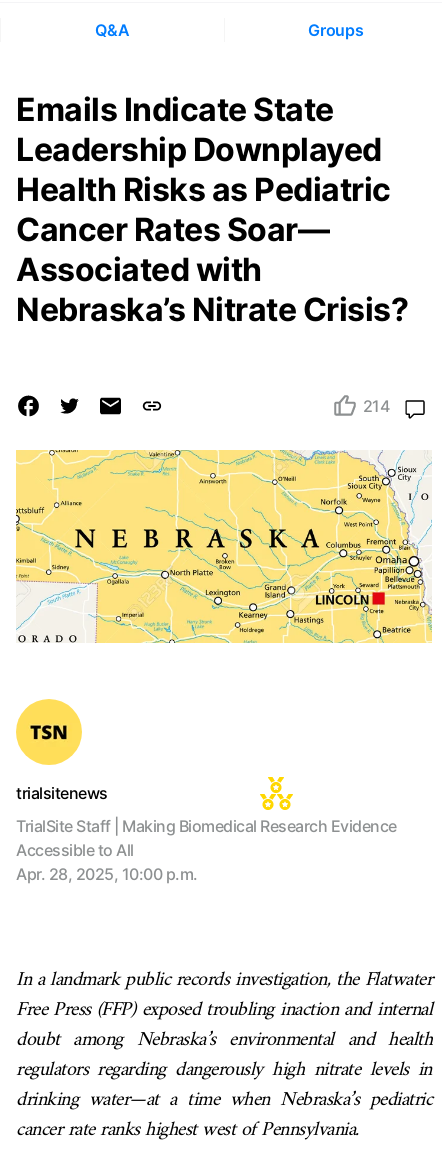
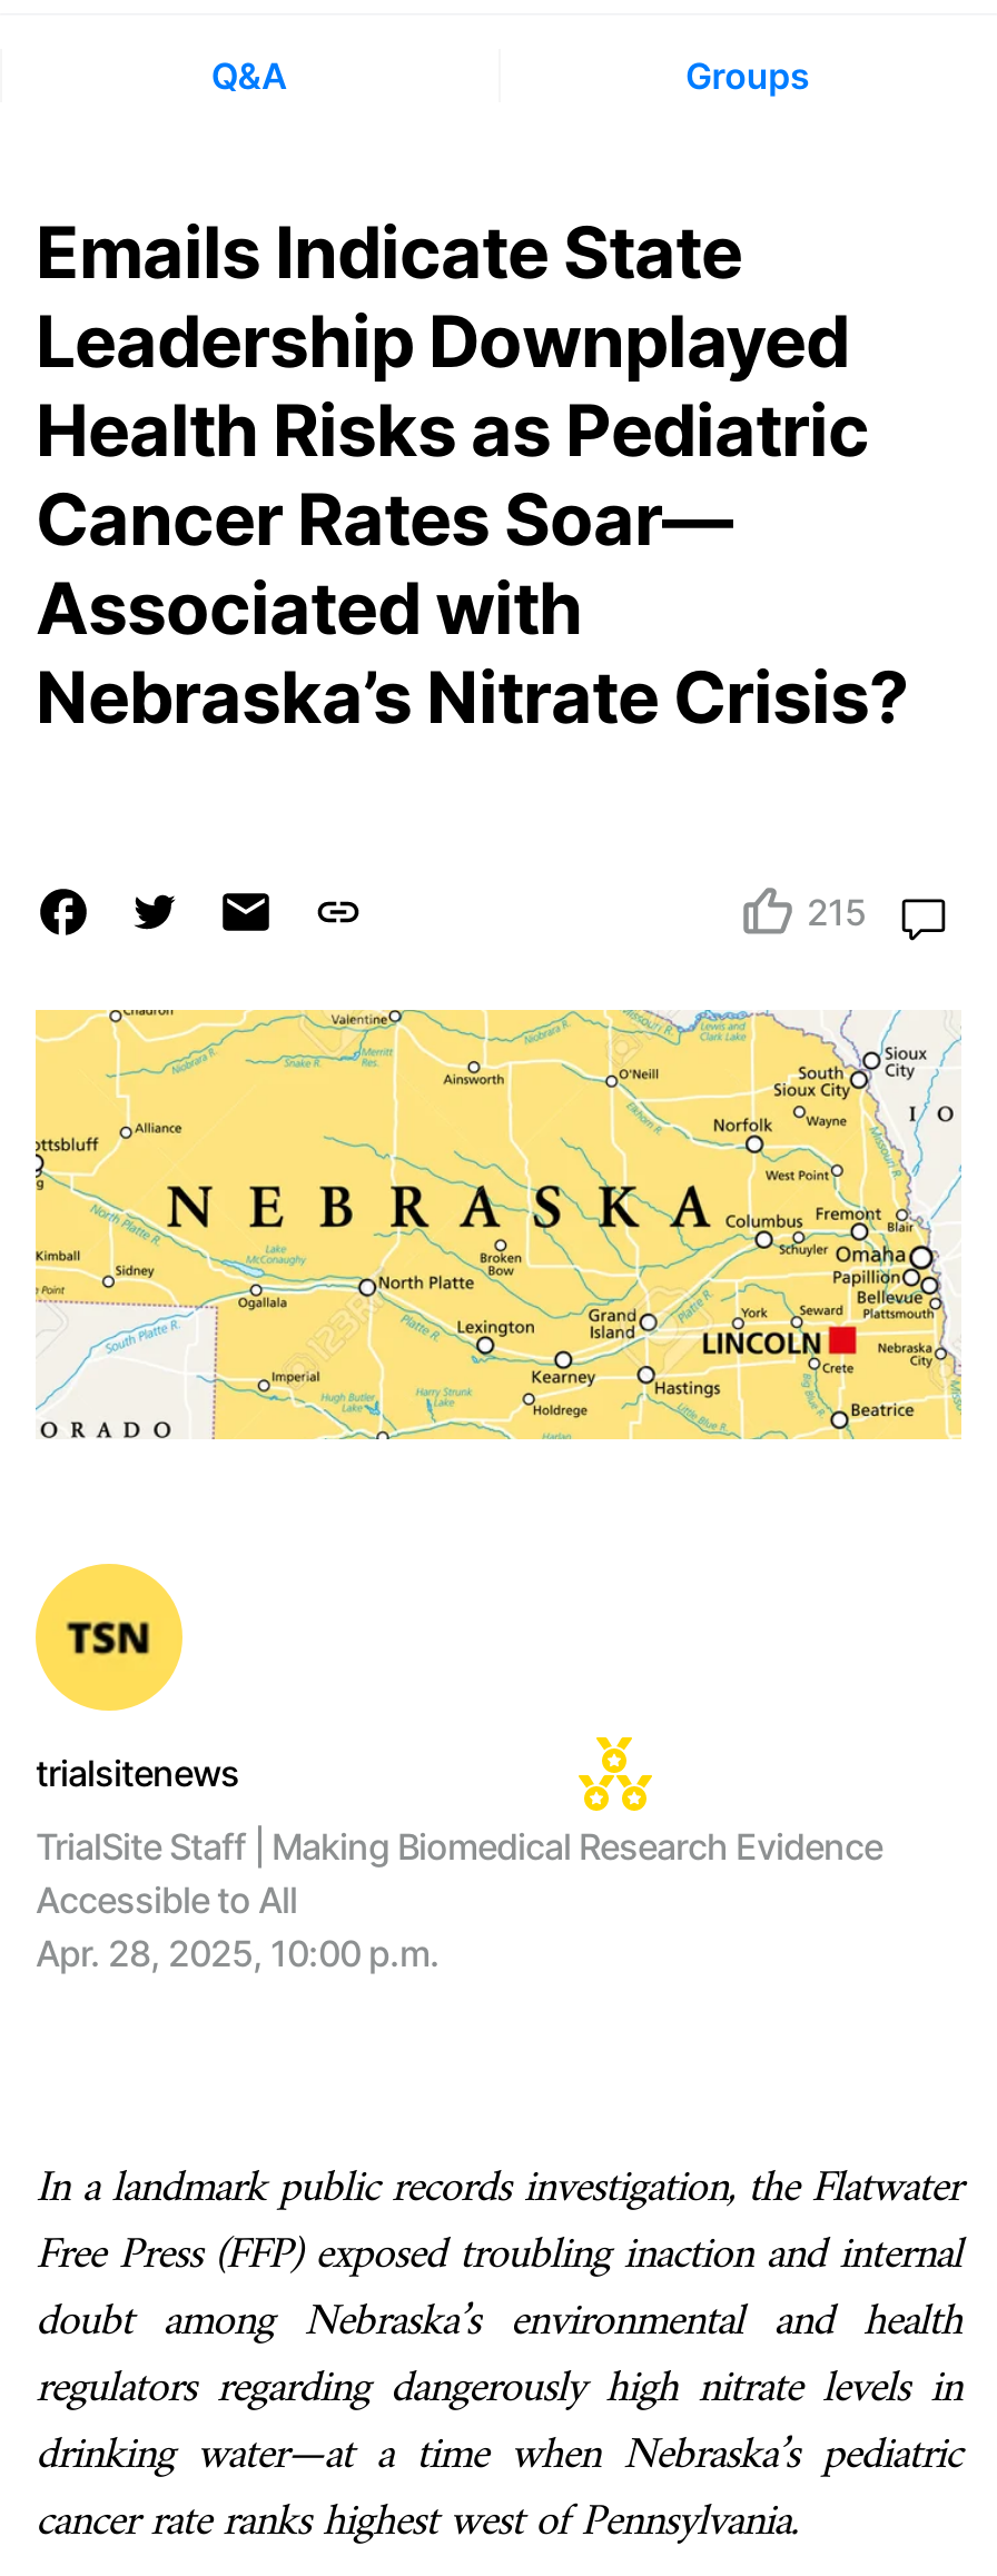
[362,396,389,416] 214 -> [807,890,866,934] 215

